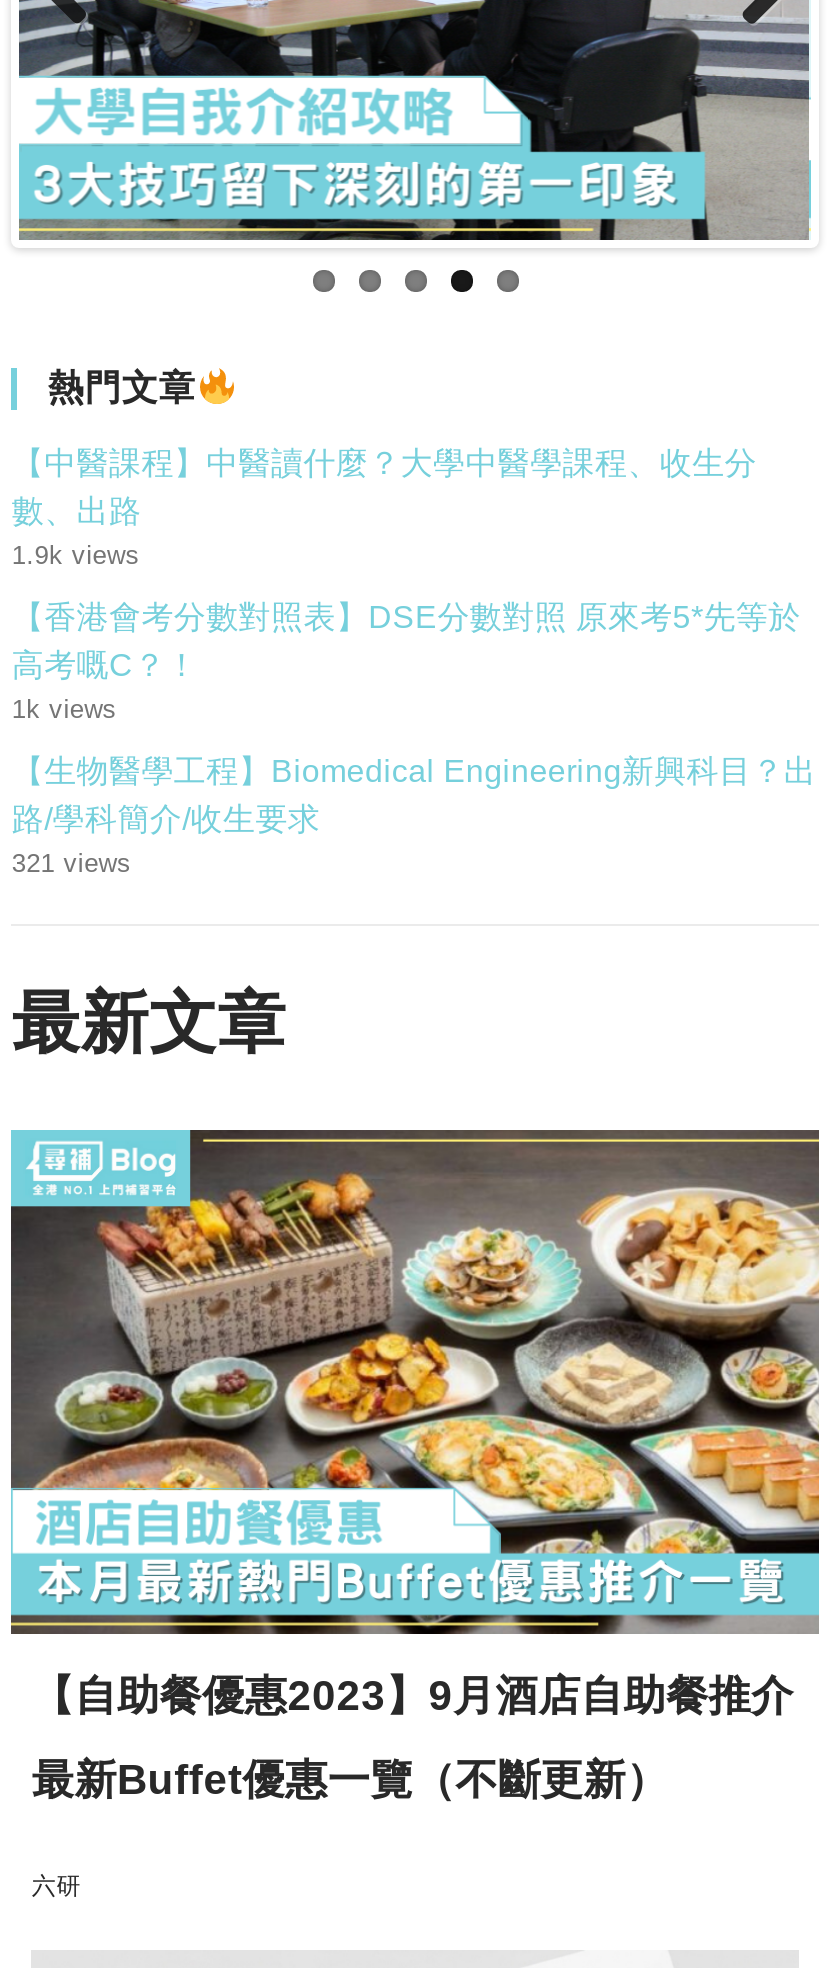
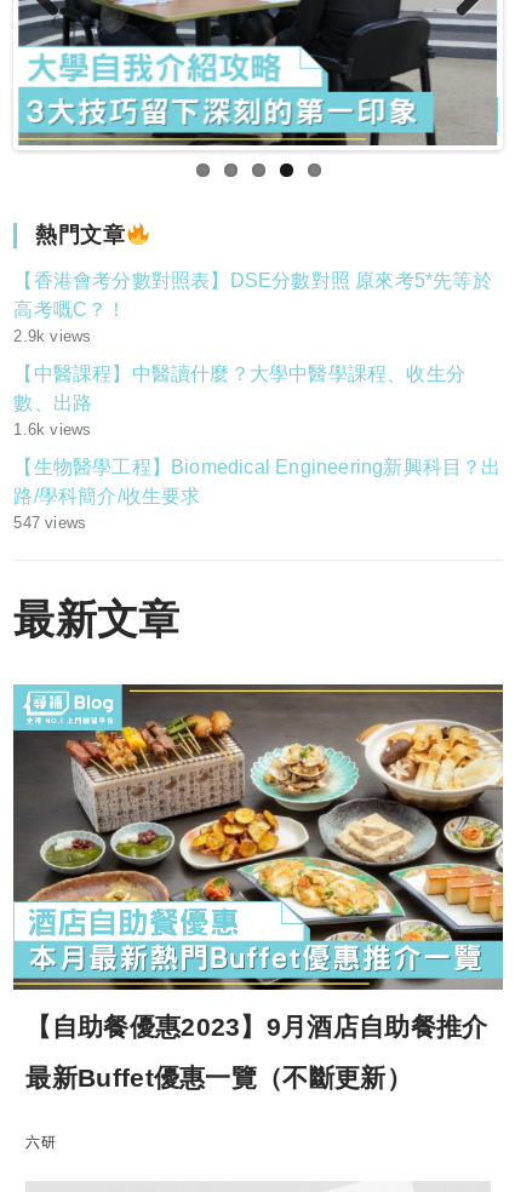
moved [12,446,757,528] -> [14,364,465,413]: 【中醫課程】中醫讀什麼？大學中醫學課程、收生分 | 數、出路
[12,540,140,570] 1.9k views -> none
moved [12,600,801,682] -> [14,270,492,320]: 【香港會考分數對照表】DSE分數對照 原來考5*先等於 | 高考嘅C？！
[12,694,117,724] 1k views -> [14,327,91,439] 2.9k views | 1.6k views
[12,848,131,878] 321 views -> [14,514,86,532] 547 views

